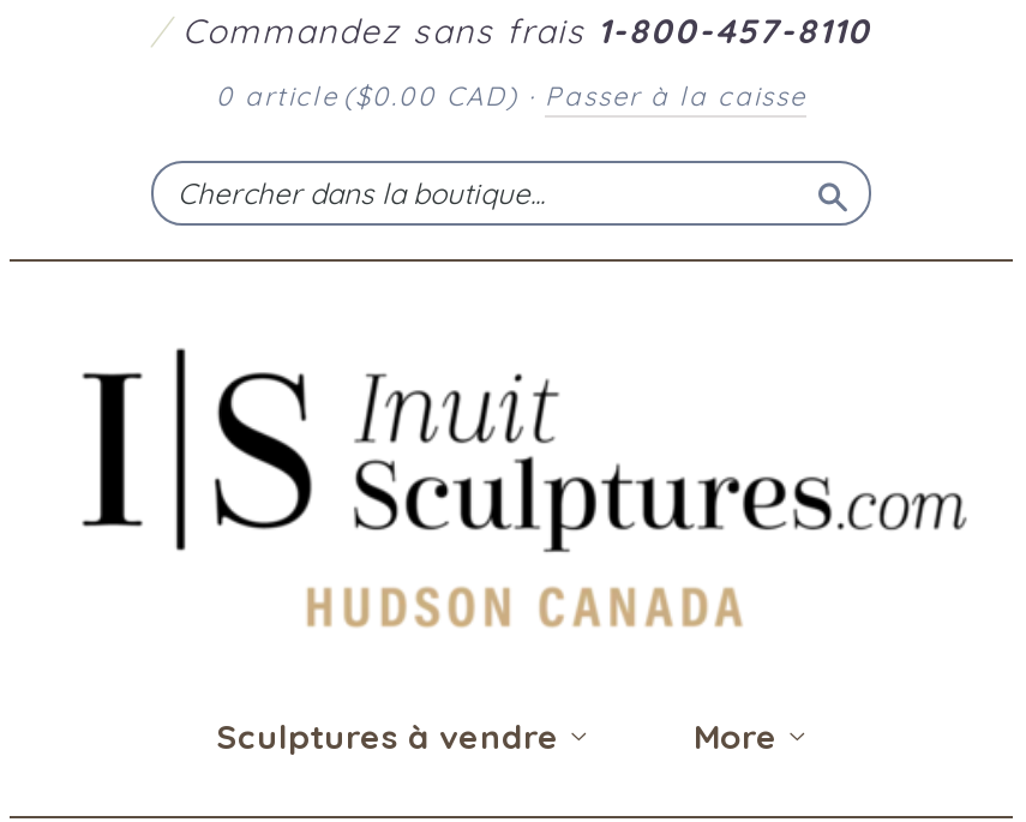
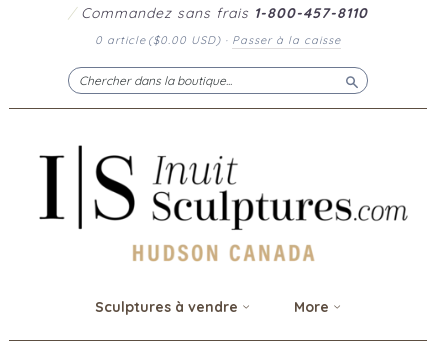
[216,79,806,113] 0 article ($0.00 CAD) · Passer à la caisse -> [95,33,341,47] 0 article ($0.00 USD) · Passer à la caisse

